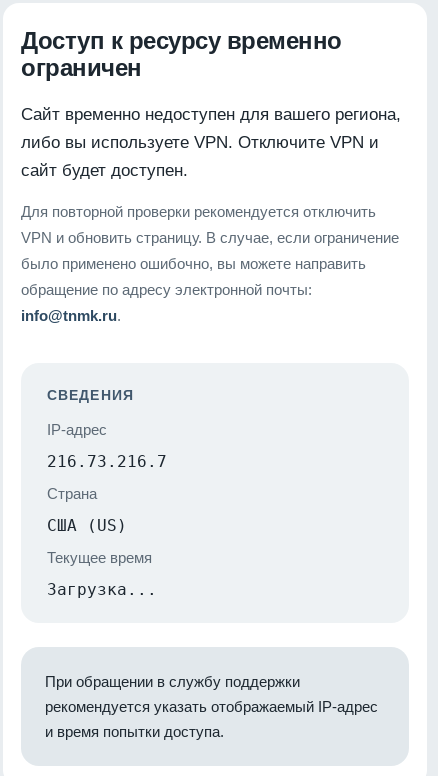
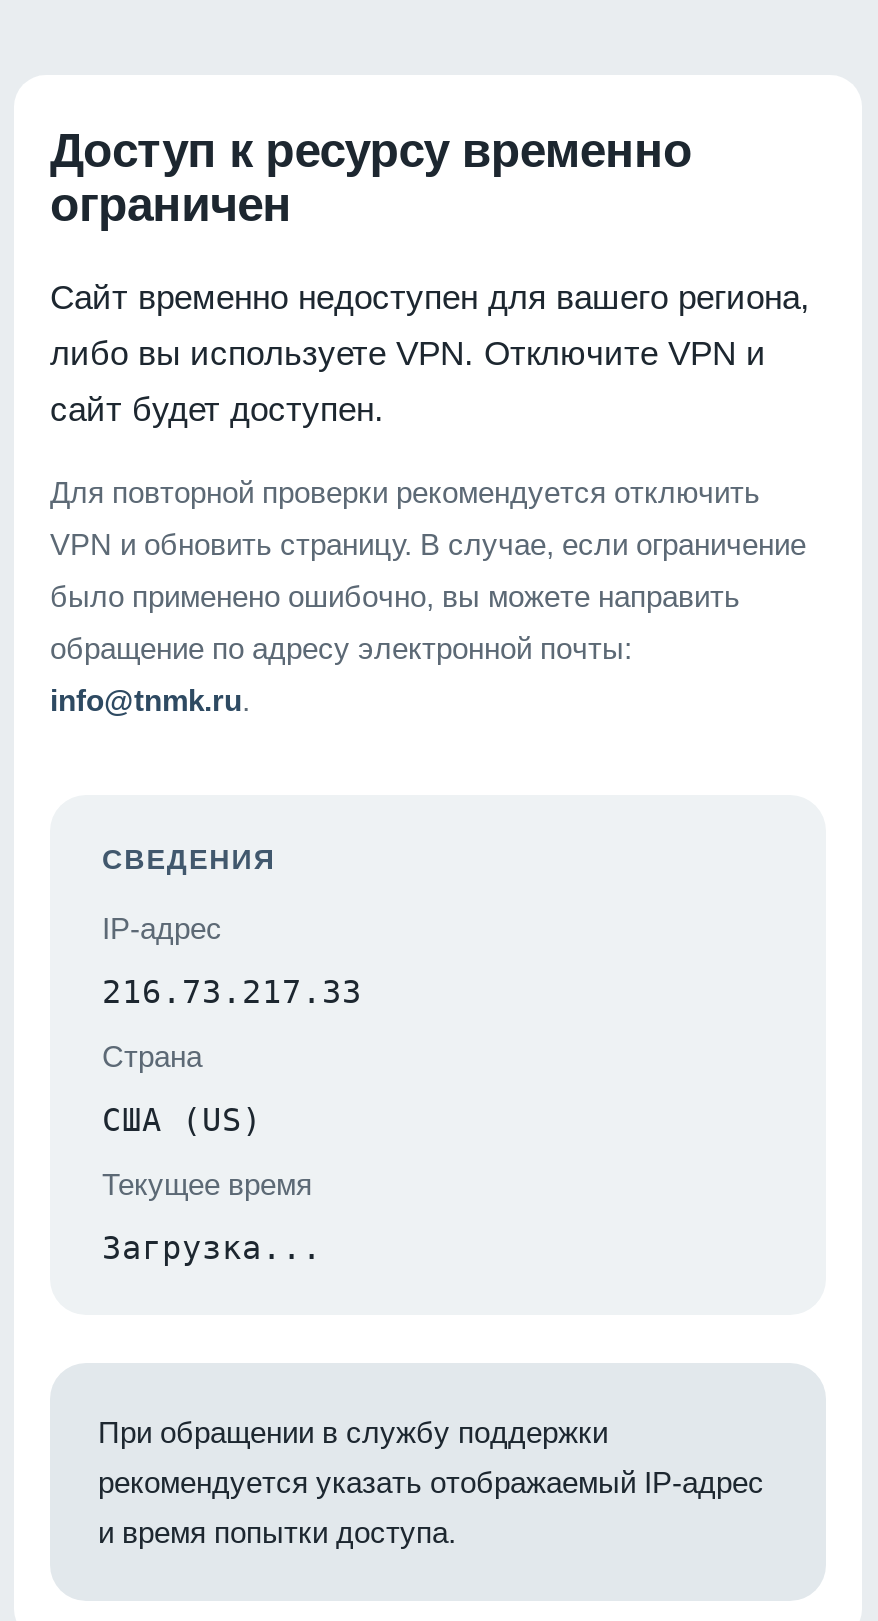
[47,451,167,470] 216.73.216.7 -> [102,972,362,1010] 216.73.217.33

